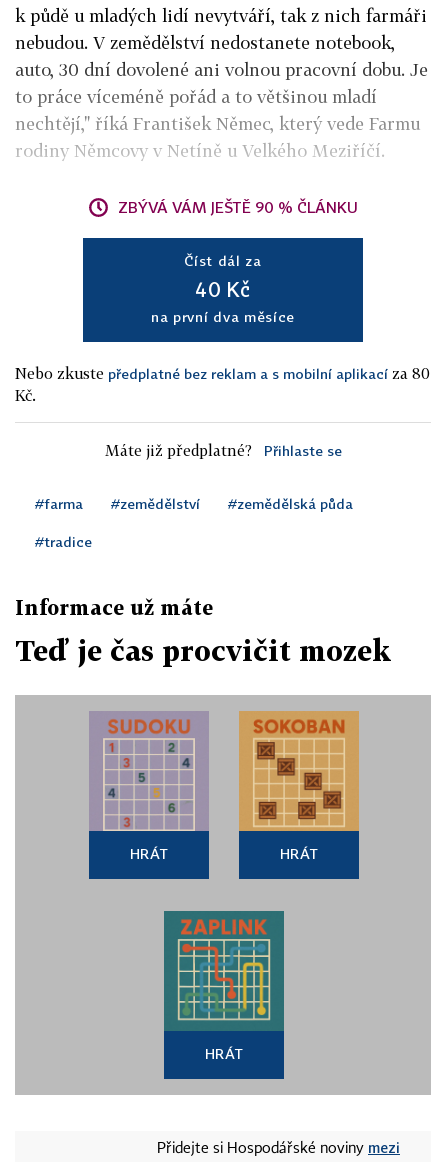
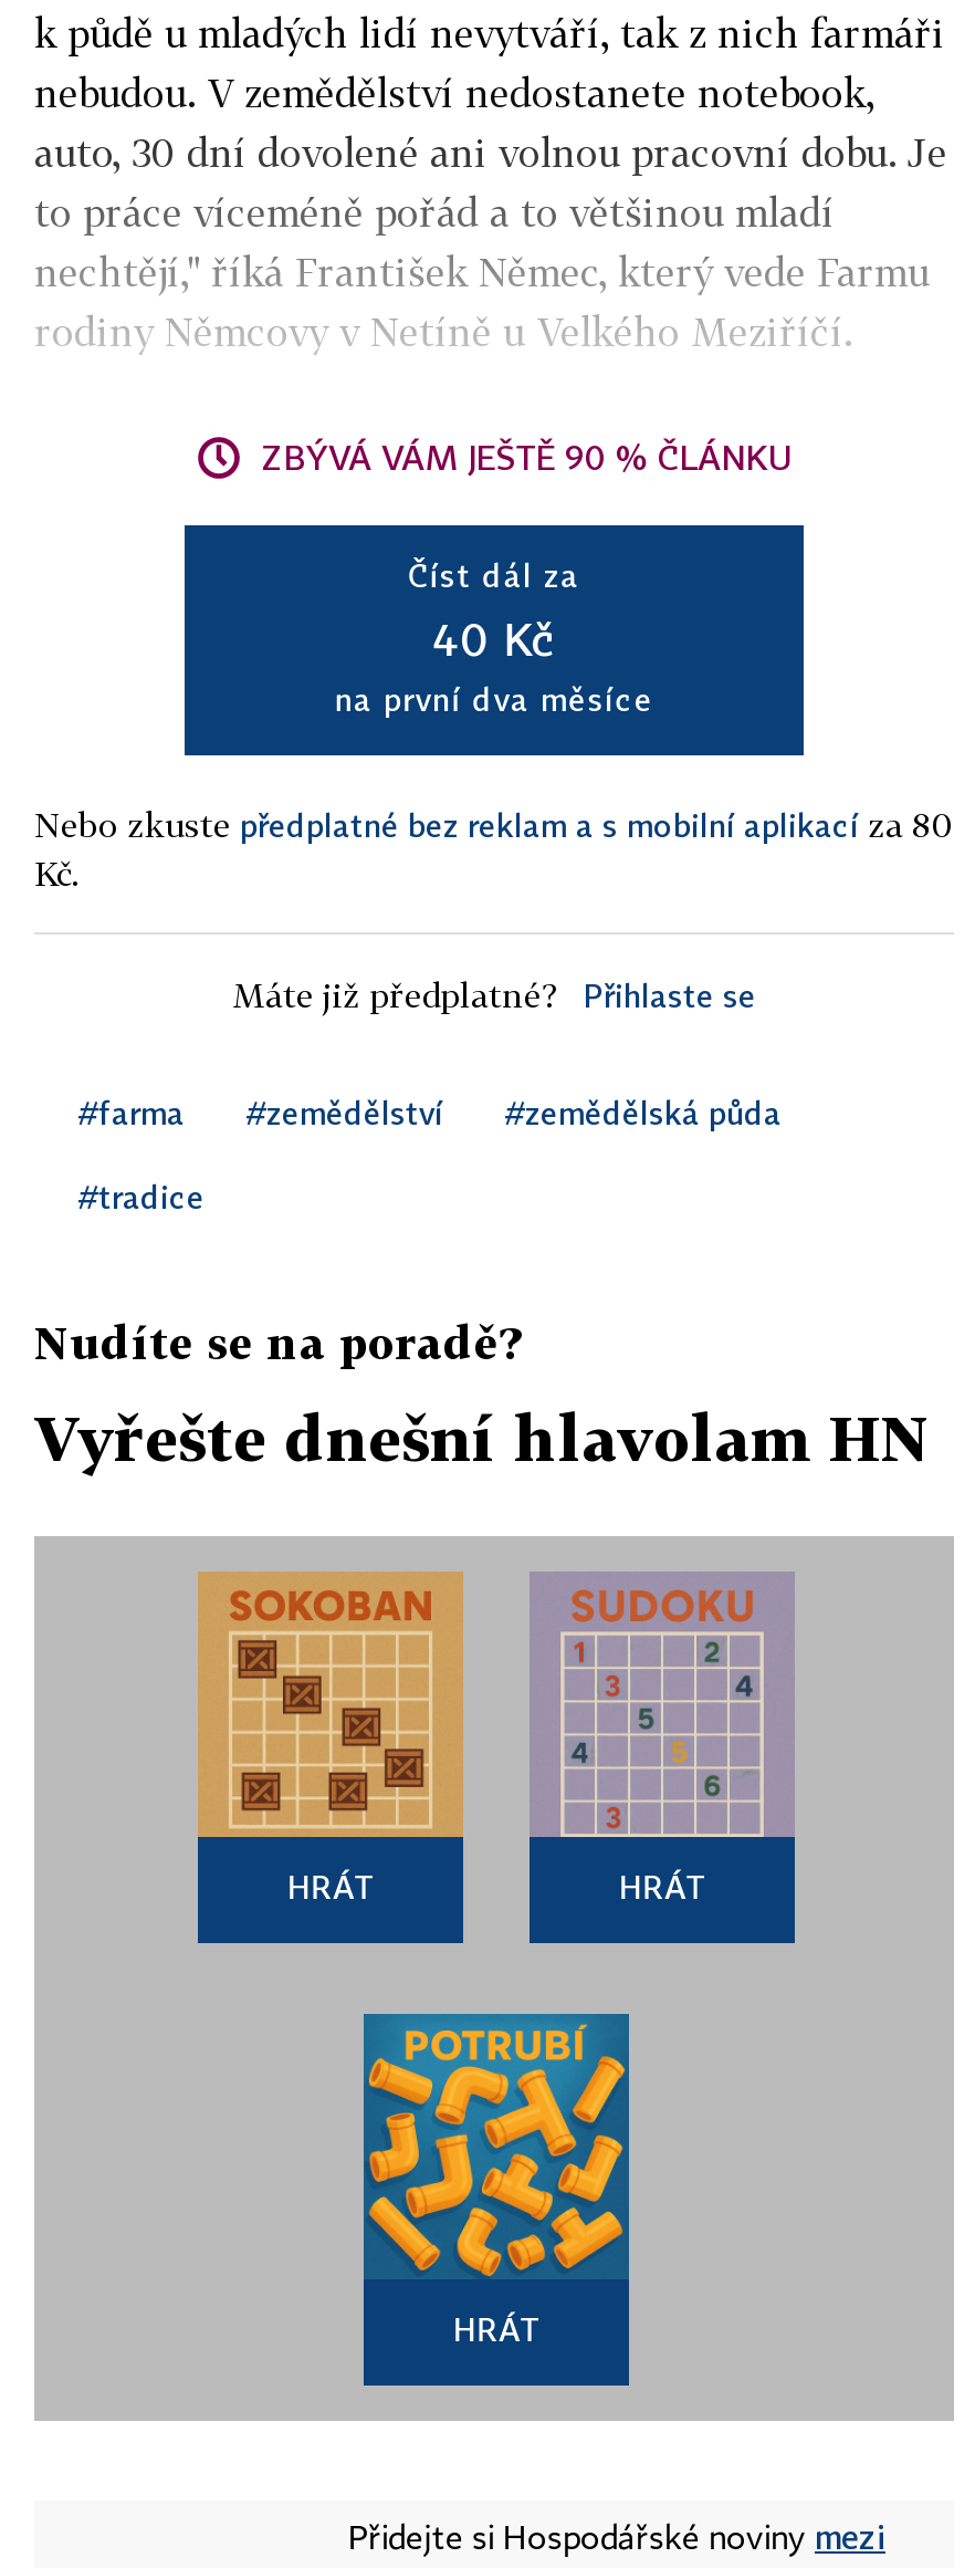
[15,595,213,619] Informace už máte -> [34,1315,521,1368] Nudíte se na poradě?
[15,634,391,667] Teď je čas procvičit mozek -> [34,1401,930,1474] Vyřešte dnešní hlavolam HN
[90,712,208,831] [image] -> [198,1572,463,1837] [image]
[239,711,359,831] [image] -> [532,1574,793,1837] [image]
[166,911,282,1029] [image] -> [366,2014,625,2277] [image]

